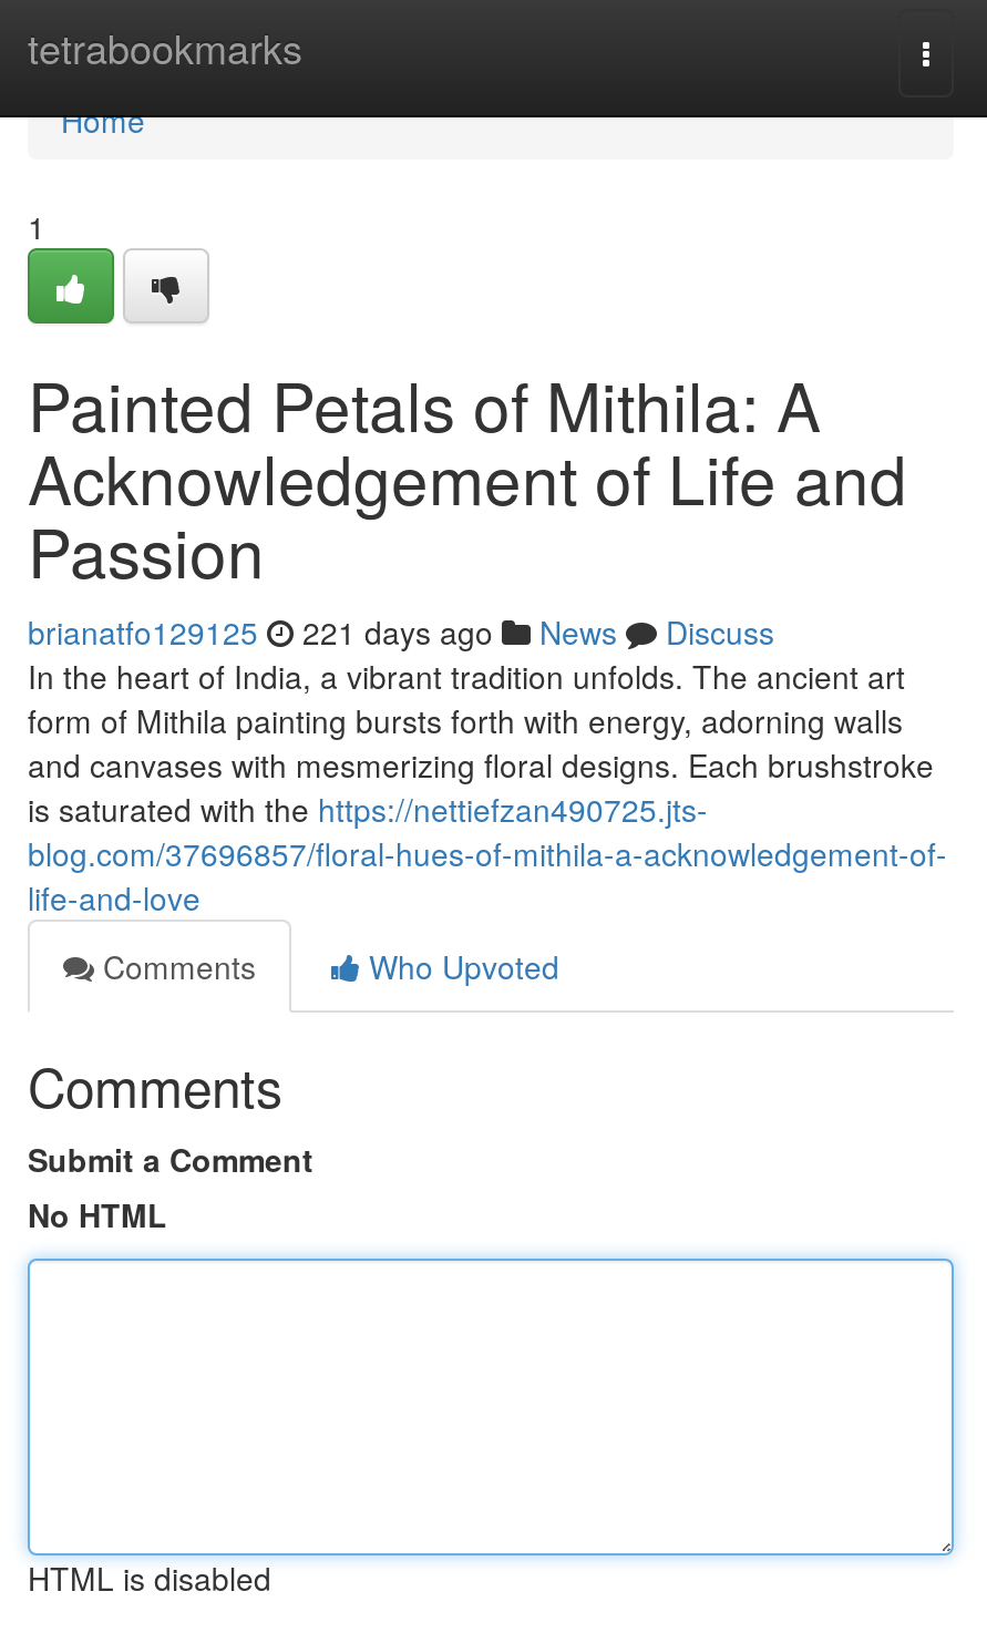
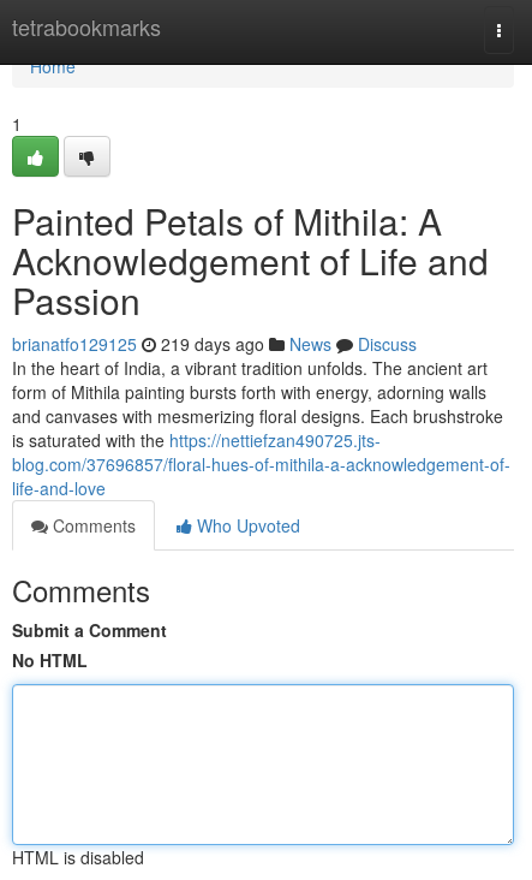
[28,609,774,654] brianatfo129125 221 days ago News Discuss -> [12,332,417,356] brianatfo129125 219 days ago News Discuss

